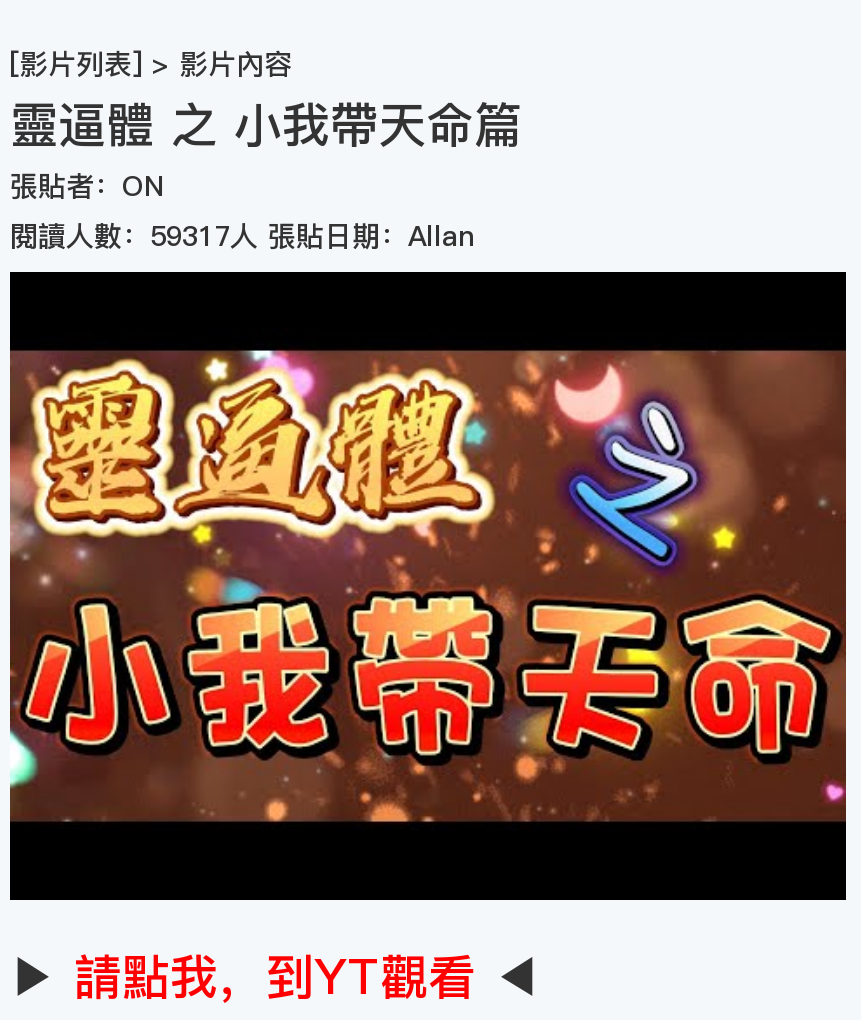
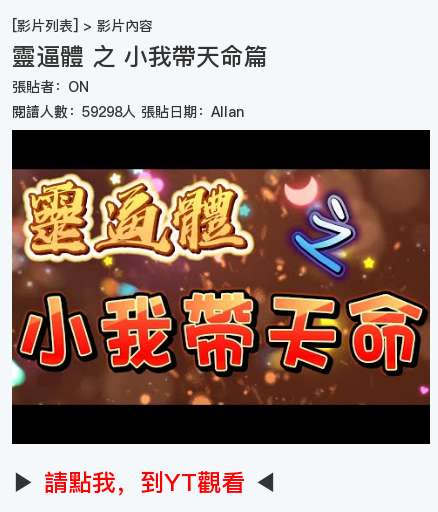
[10,216,484,256] 閱讀人數：59317人 張貼日期：Allan -> [12,102,249,122] 閱讀人數：59298人 張貼日期：Allan

